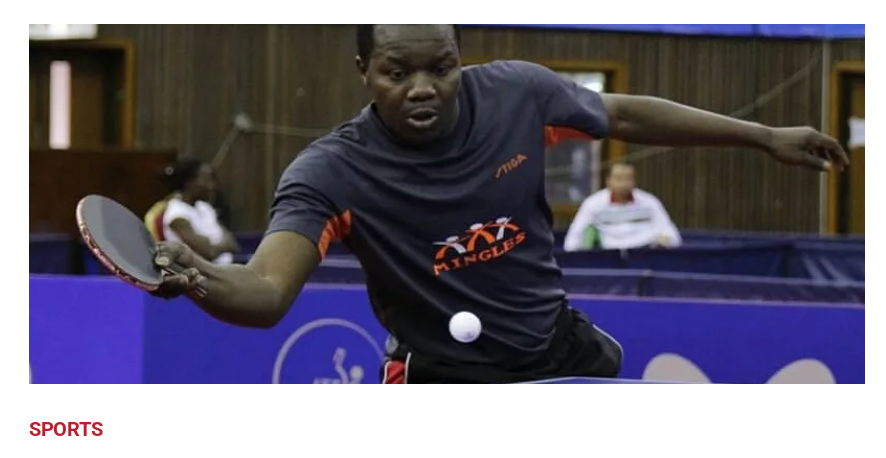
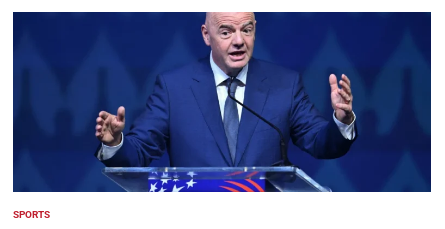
[27,22,867,386] [image] -> [12,11,432,193] [image]

